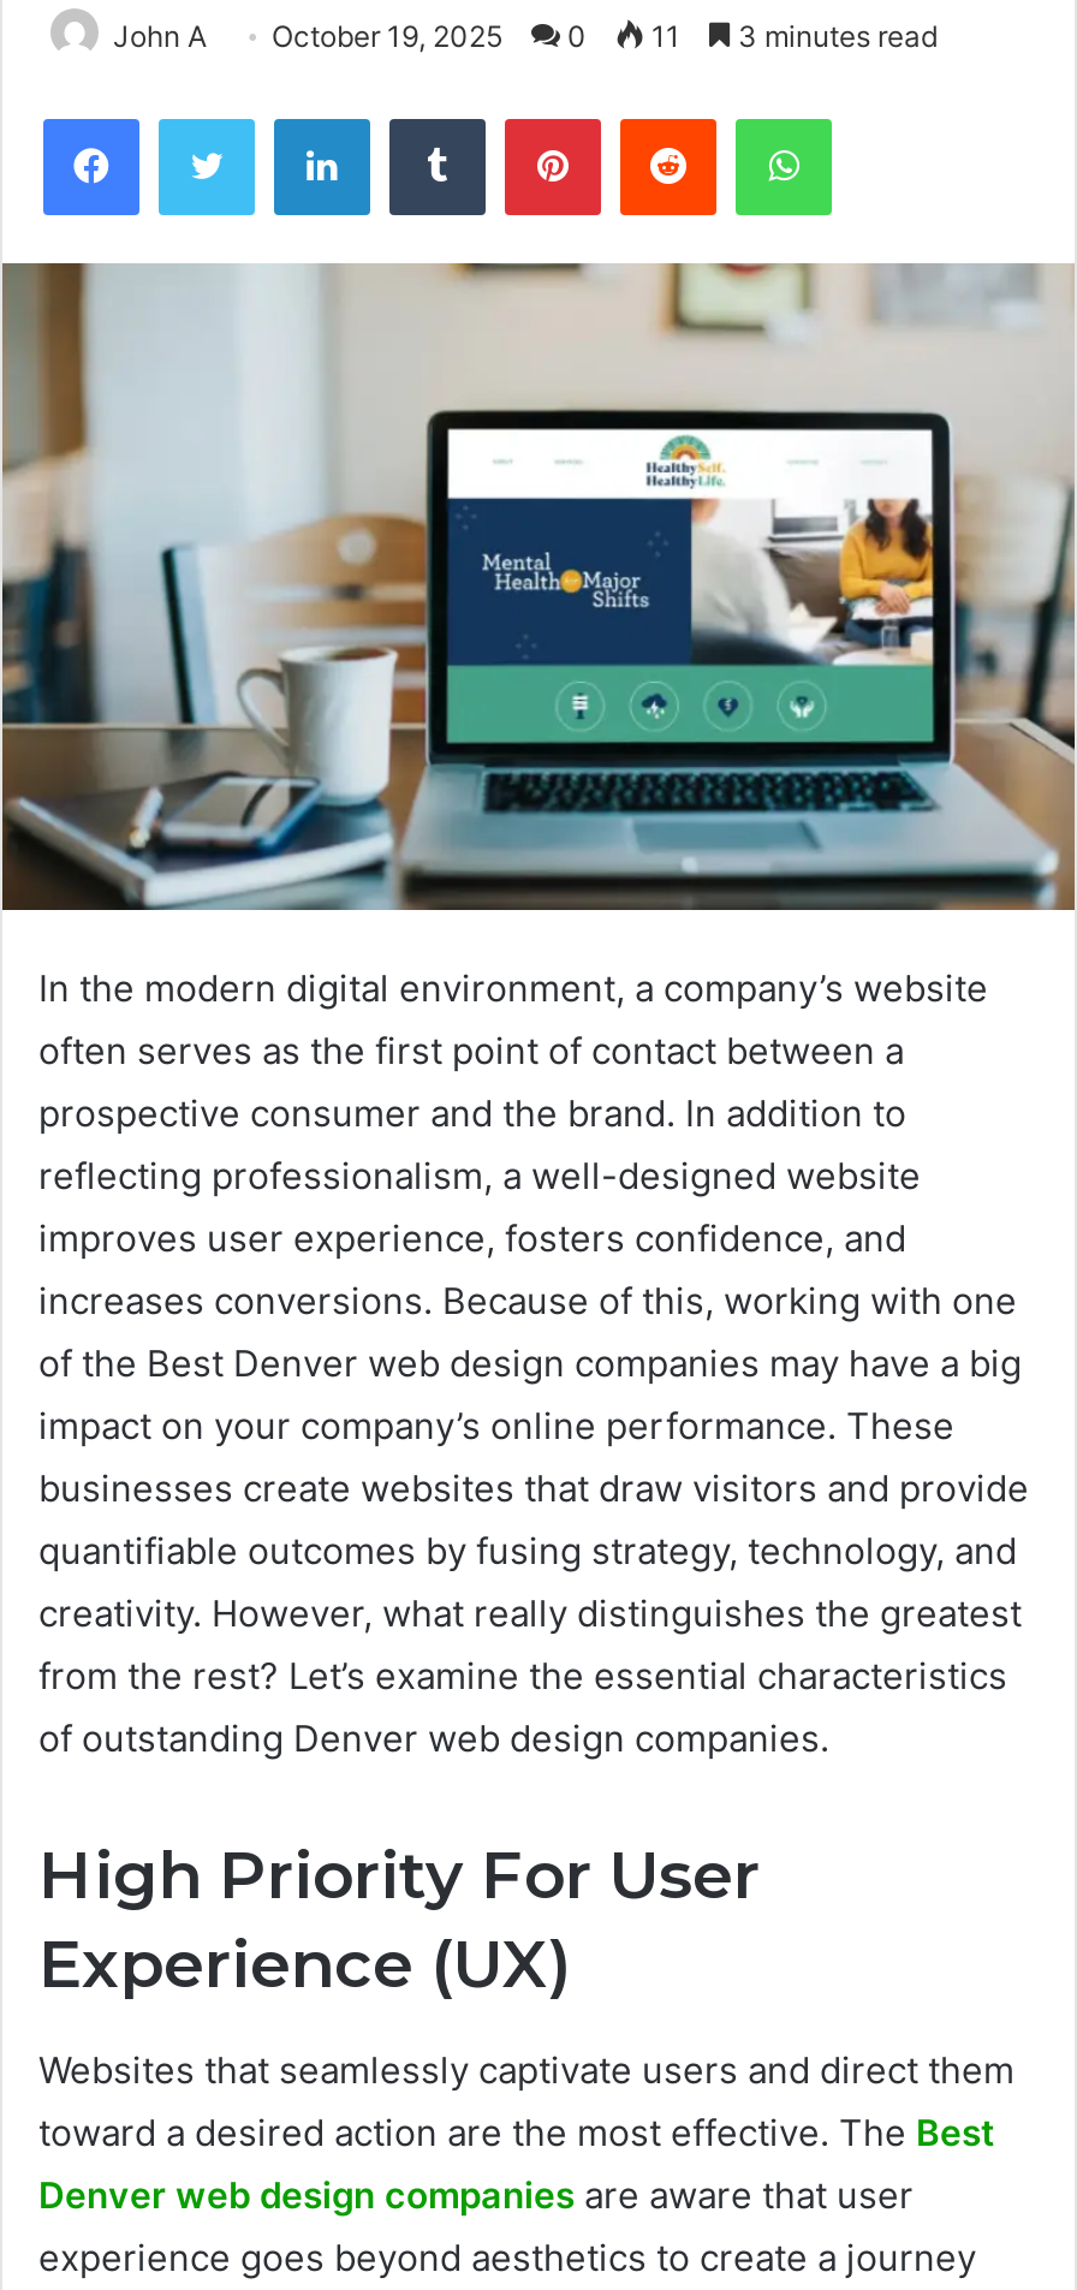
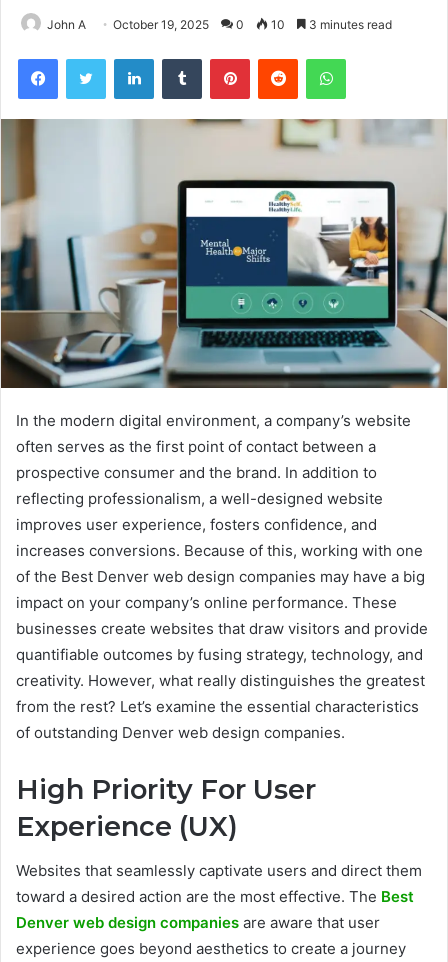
[113,18,938,54] John A October 19, 2025 0 11 3 minutes read -> [47,17,392,32] John A October 19, 2025 0 10 3 minutes read

